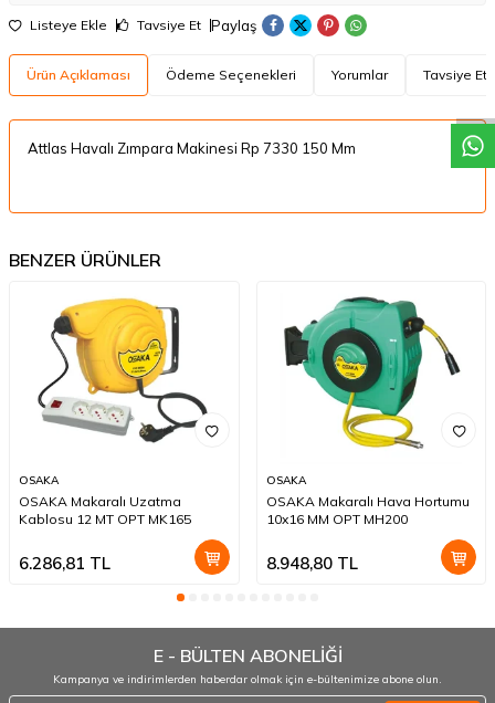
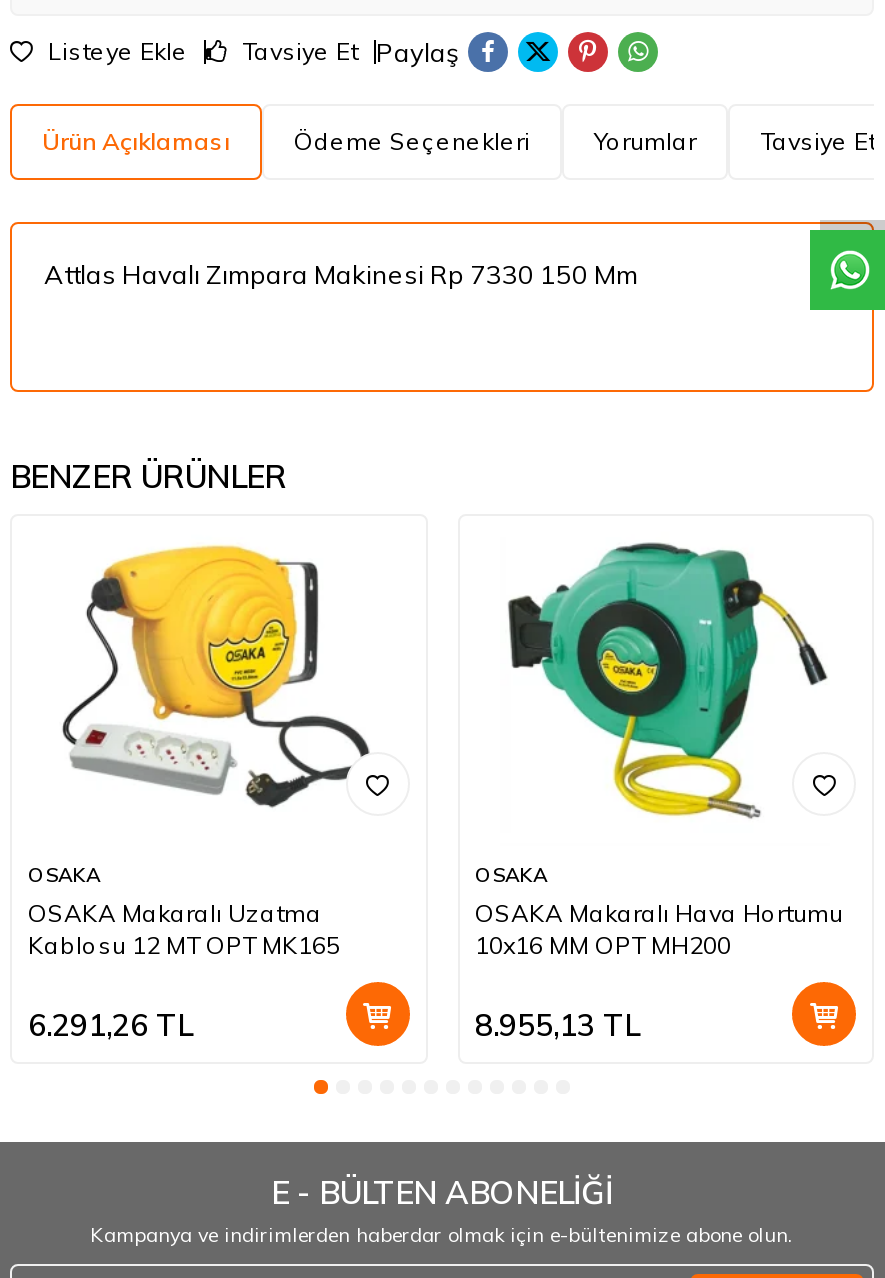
[19,553,110,574] 6.286,81 TL -> [28,1007,194,1045] 6.291,26 TL
[266,553,357,574] 8.948,80 TL -> [475,1007,641,1045] 8.955,13 TL

